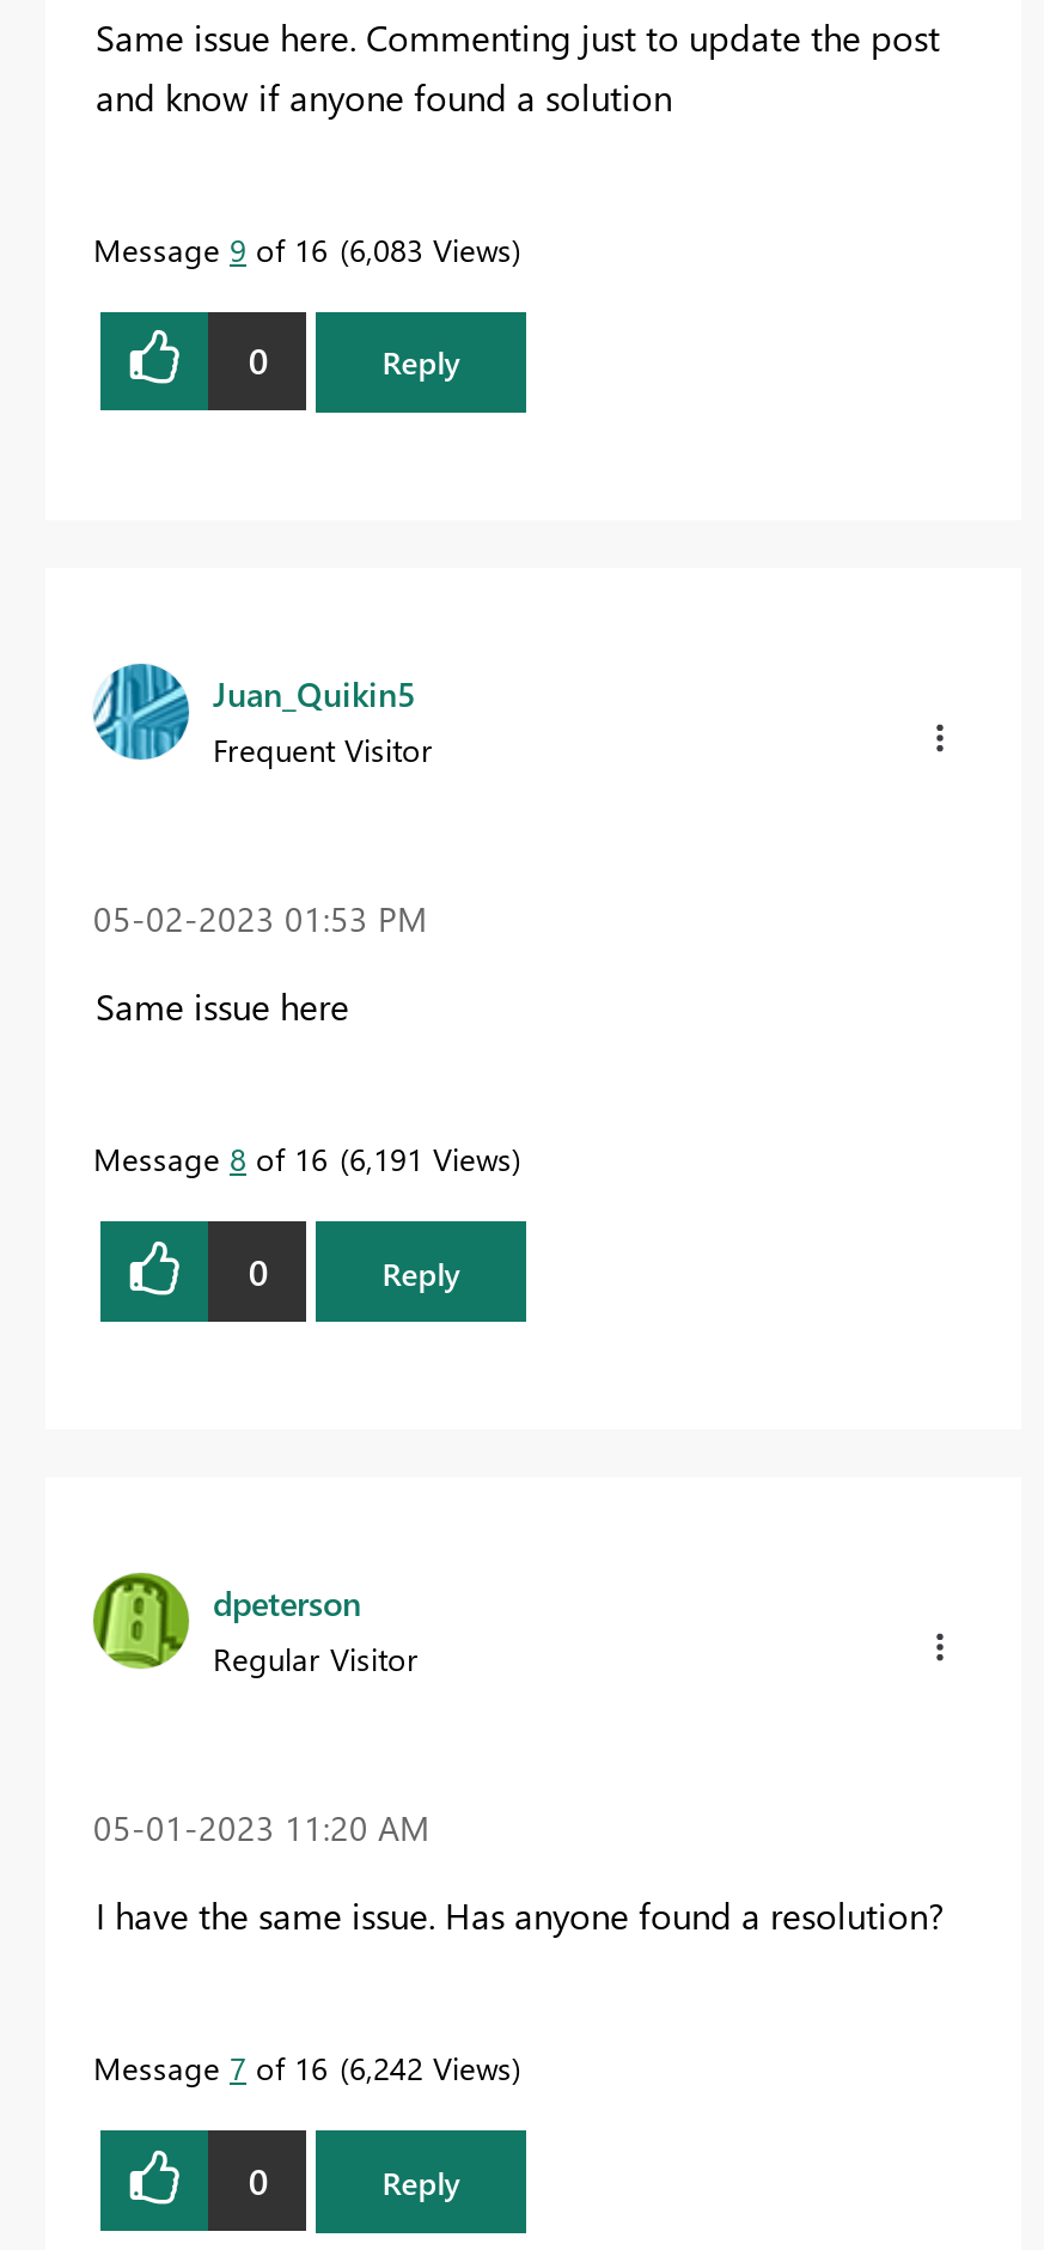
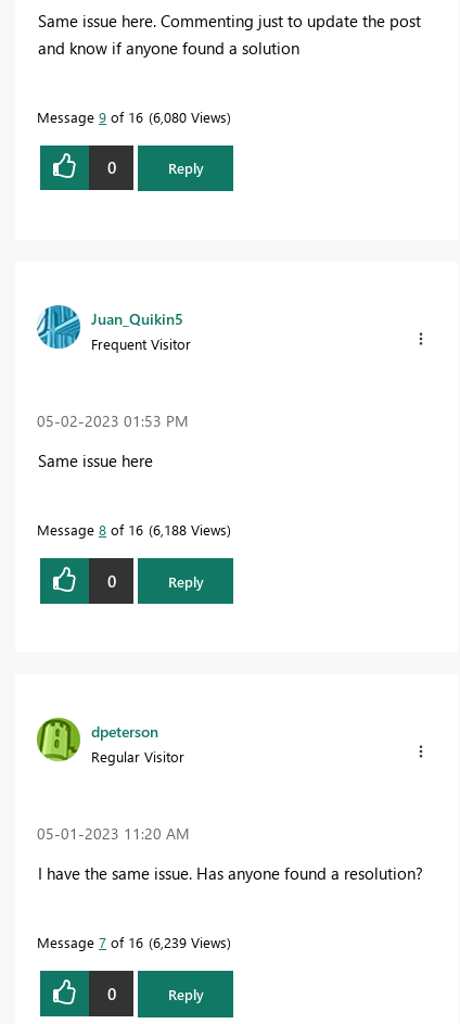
[93,228,512,268] Message 9 of 16 6,083 Views -> [37,107,227,126] Message 9 of 16 6,080 Views
[93,1138,512,1178] Message 8 of 16 6,191 Views -> [37,520,227,539] Message 8 of 16 6,188 Views
[93,2048,512,2088] Message 7 of 16 6,242 Views -> [37,933,227,952] Message 7 of 16 6,239 Views

